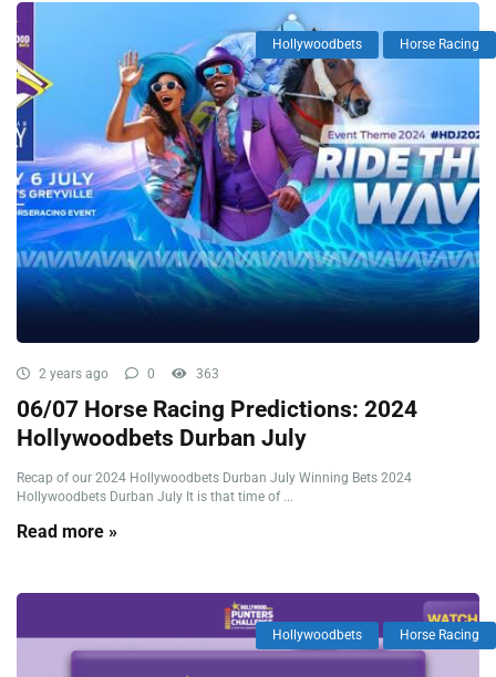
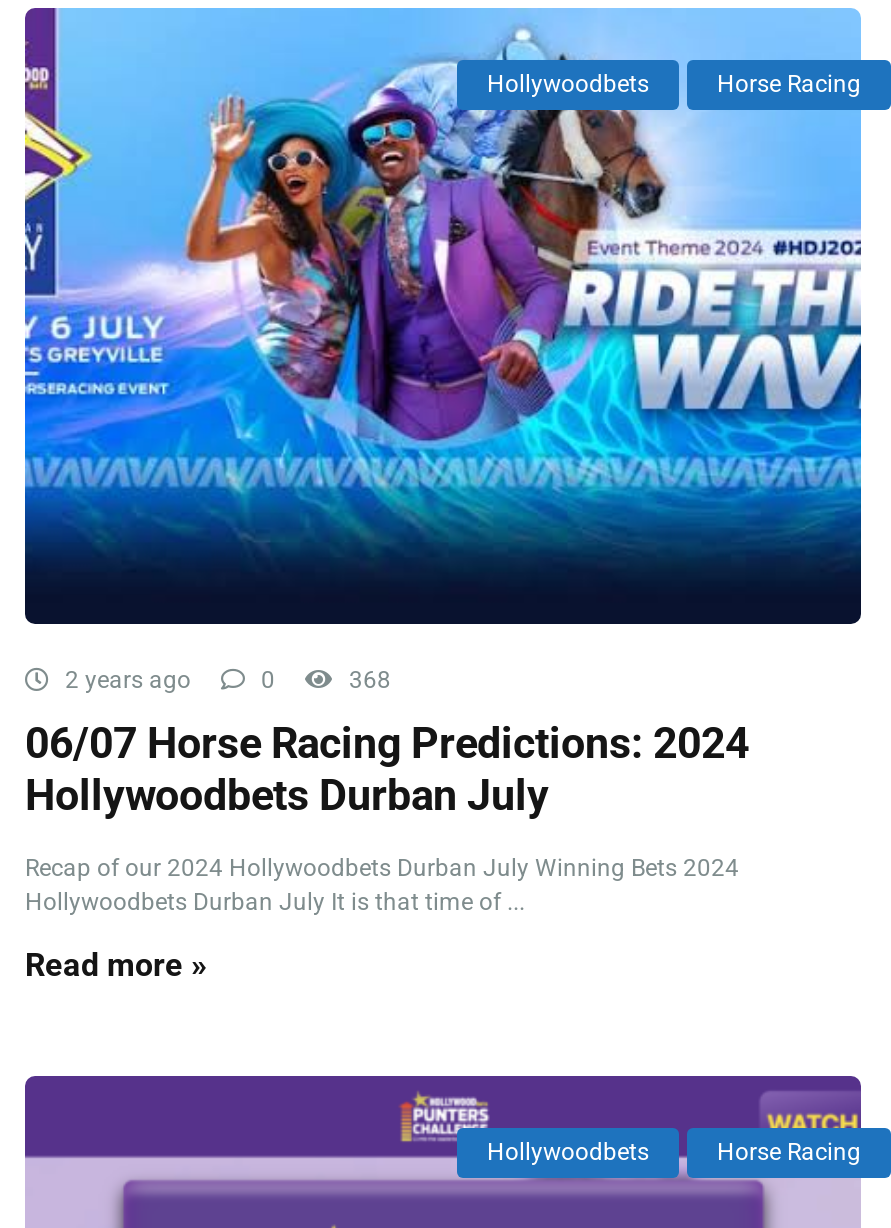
[193,367,219,382] 363 -> [343,667,391,695] 368

